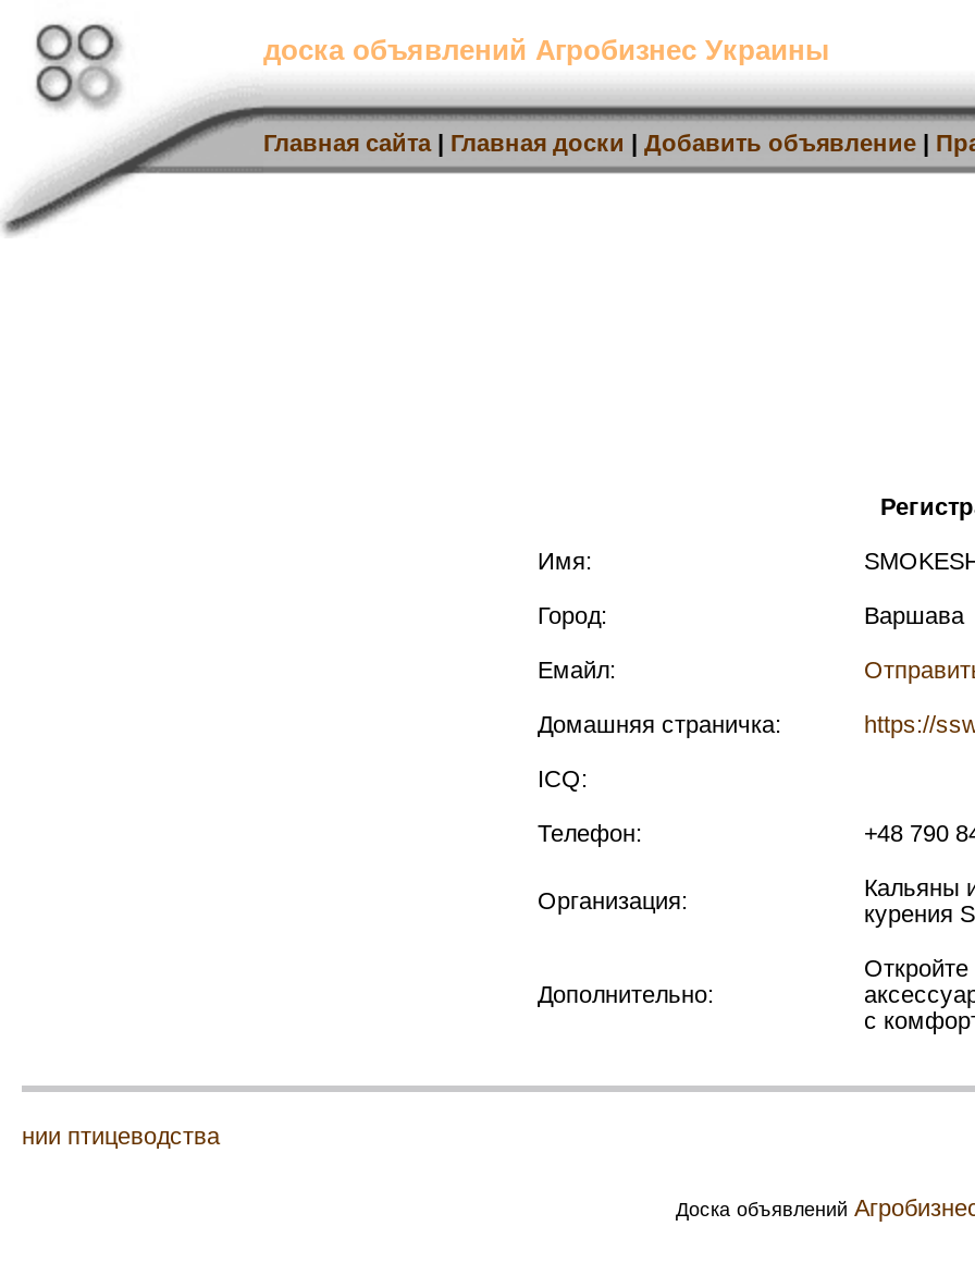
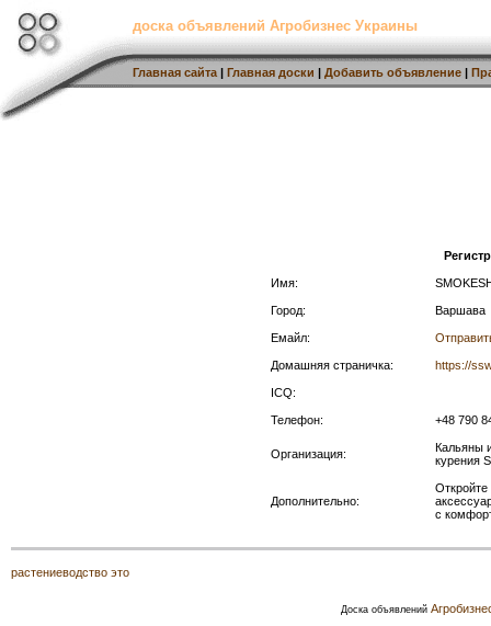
[22,1123,220,1149] нии птицеводства -> [11,566,129,579] растениеводство это

